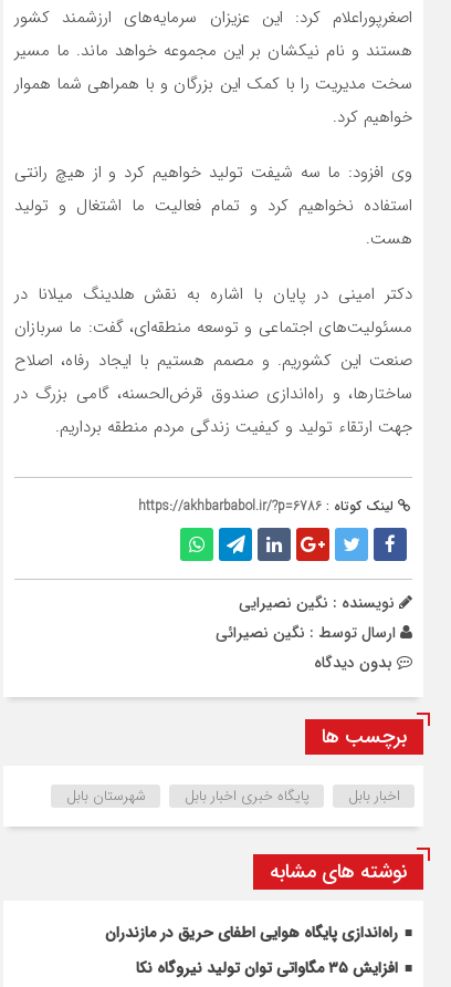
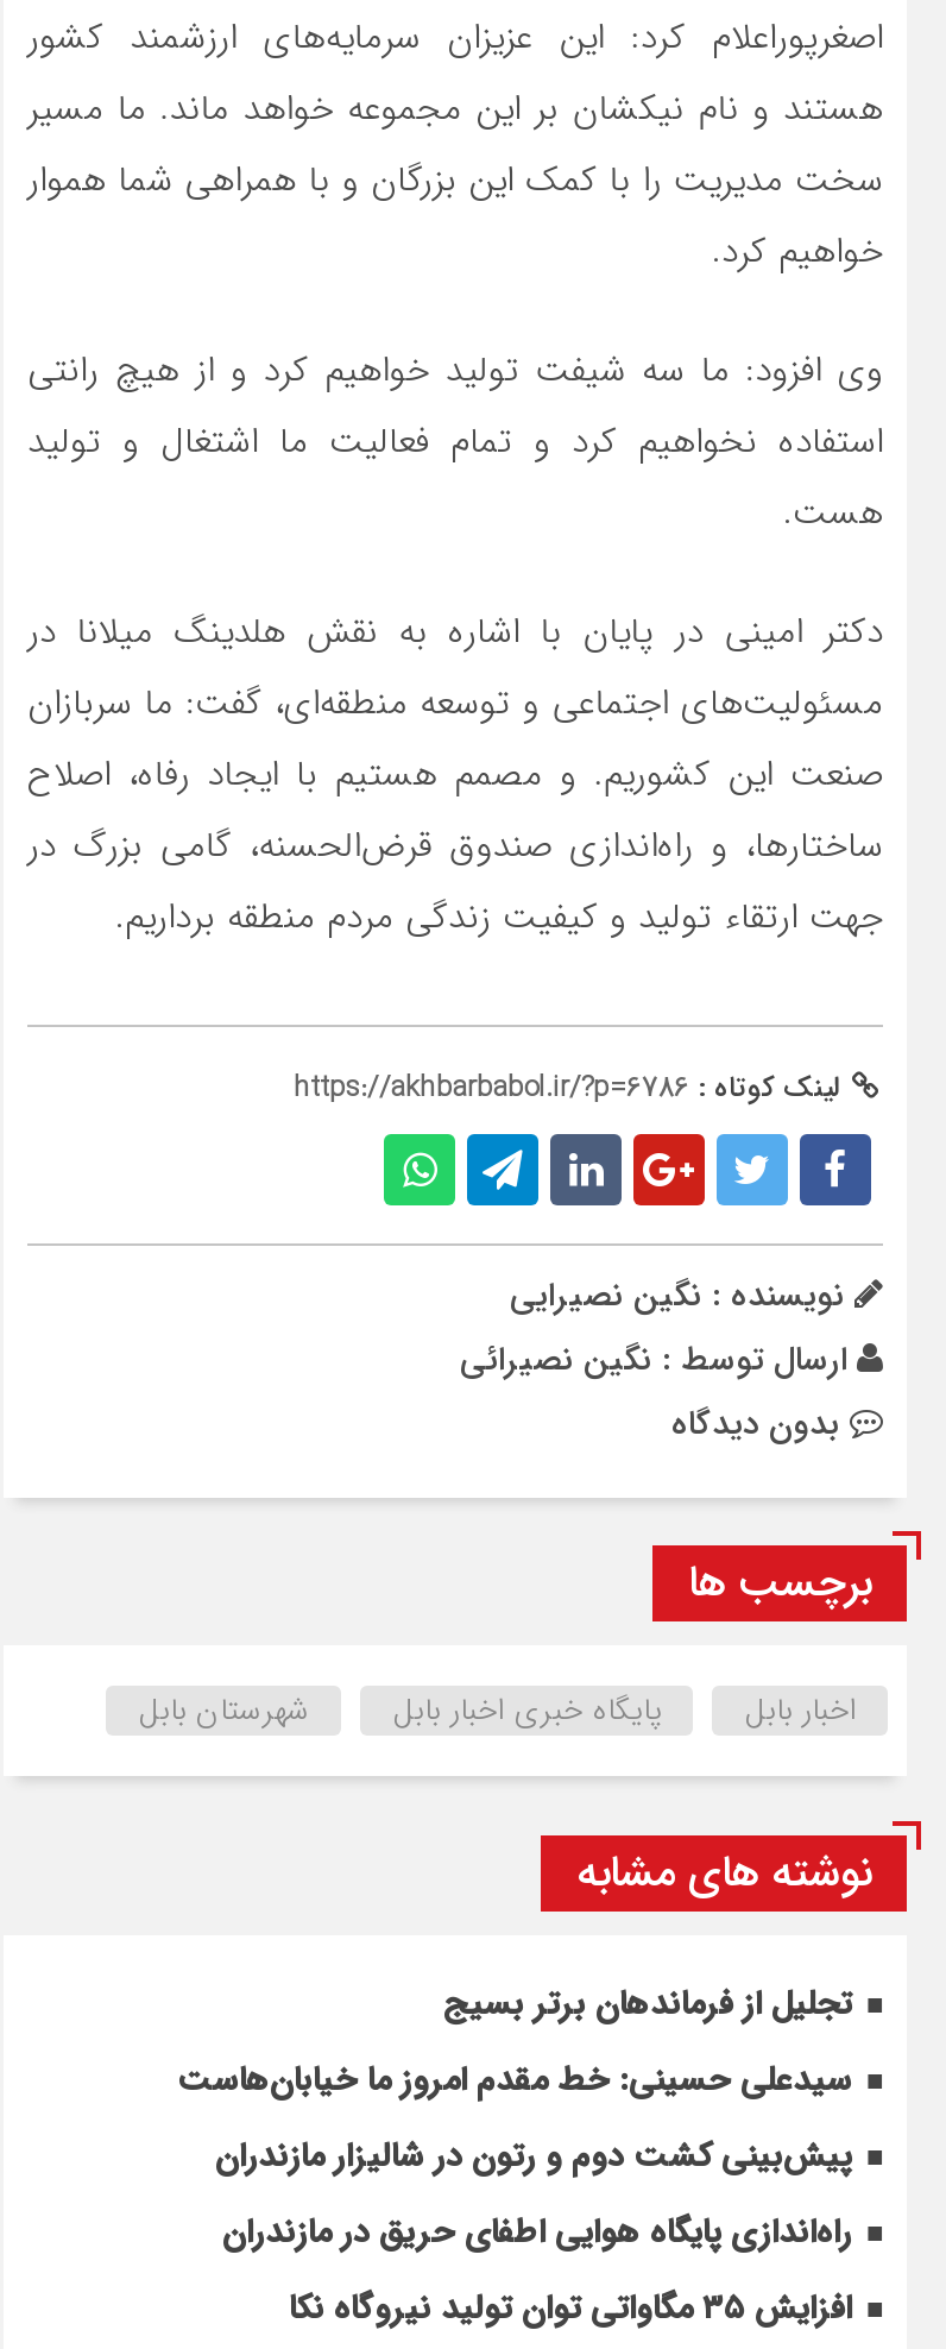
none -> [177,1978,852,2183] تجلیل از فرماندهان برتر بسیج | سیدعلی حسینی: خط مقدم امروز ما خیابان‌هاست | پیش‌بینی کشت دوم و رتون در شالیزار مازندران

